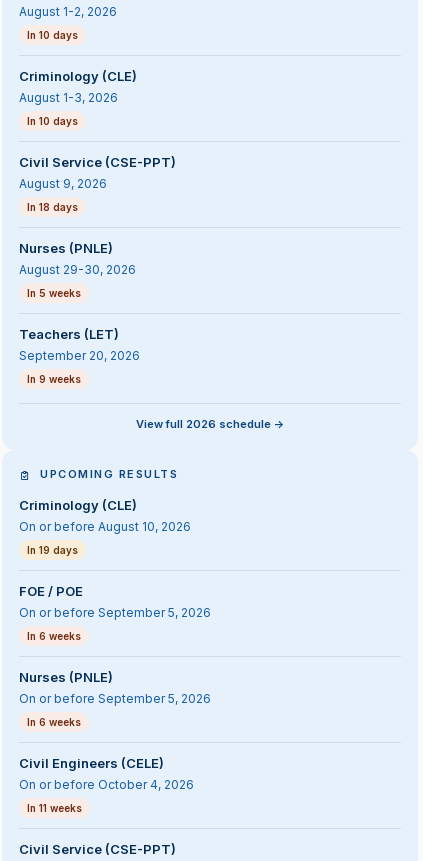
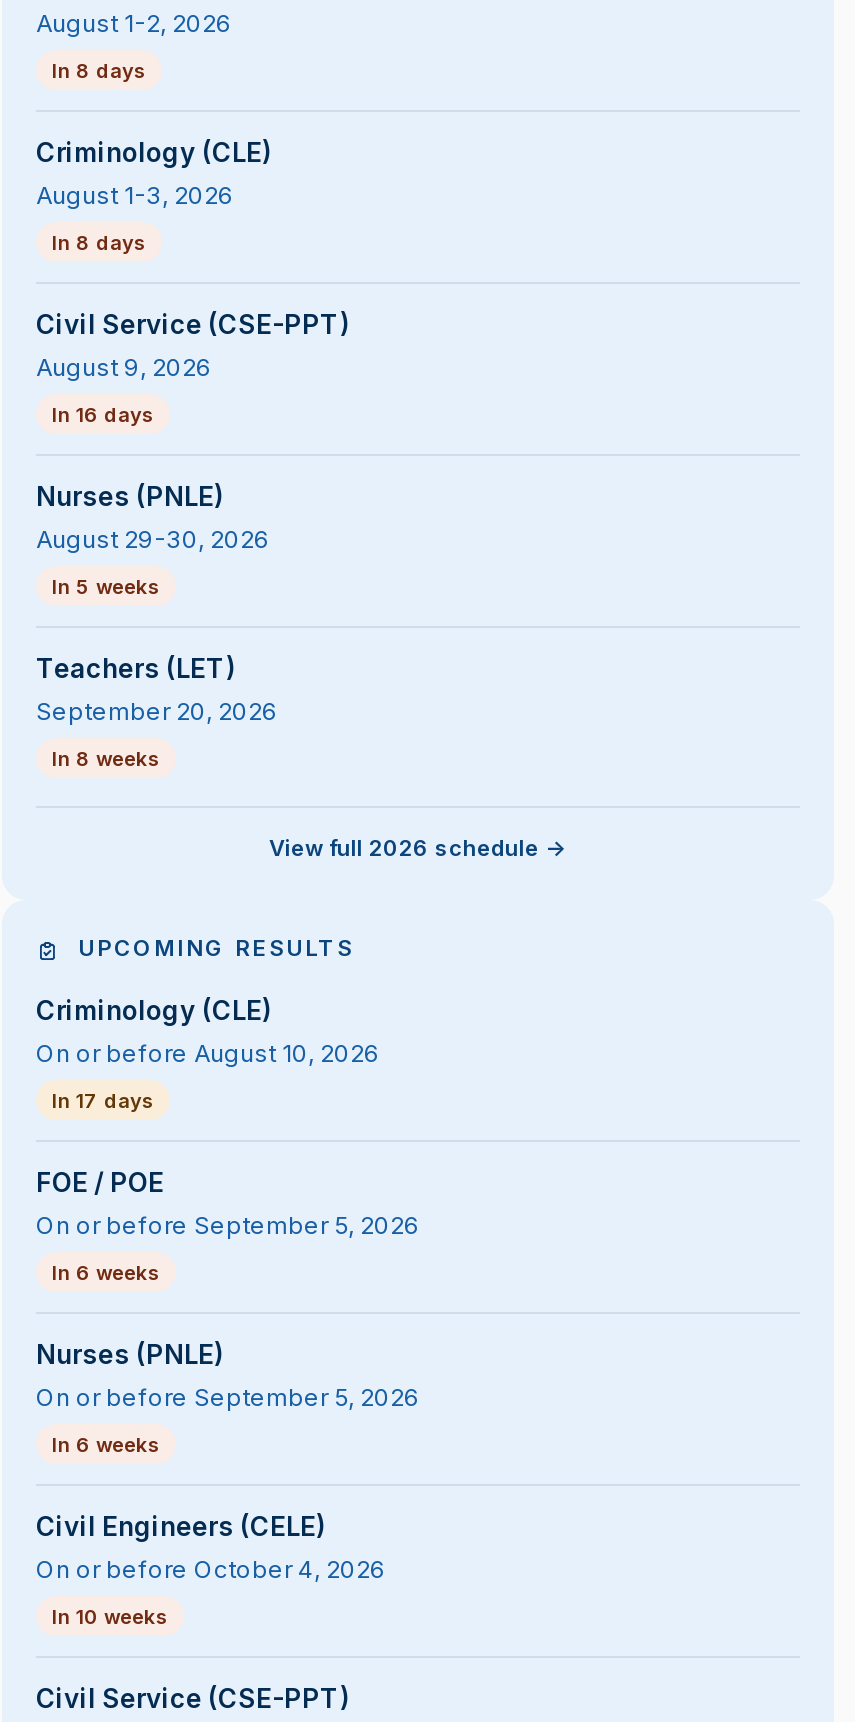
[27,29,78,41] In 10 days -> [52,58,146,82] In 8 days
[27,115,78,127] In 10 days -> [52,230,146,254] In 8 days
[27,201,78,213] In 18 days -> [52,402,154,426] In 16 days
[27,373,81,385] In 9 weeks -> [52,746,160,770] In 8 weeks
[27,544,78,556] In 19 days -> [52,1088,154,1112] In 17 days
[27,802,82,814] In 11 weeks -> [52,1604,168,1628] In 10 weeks

